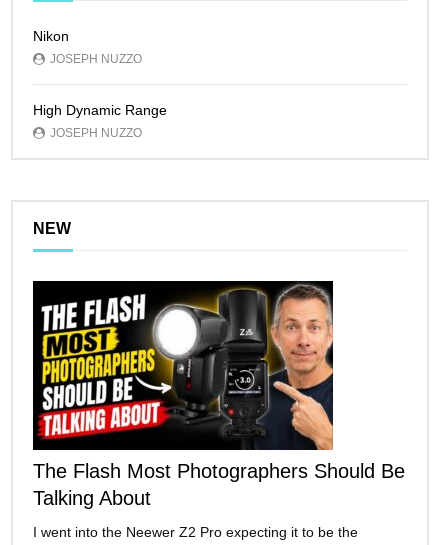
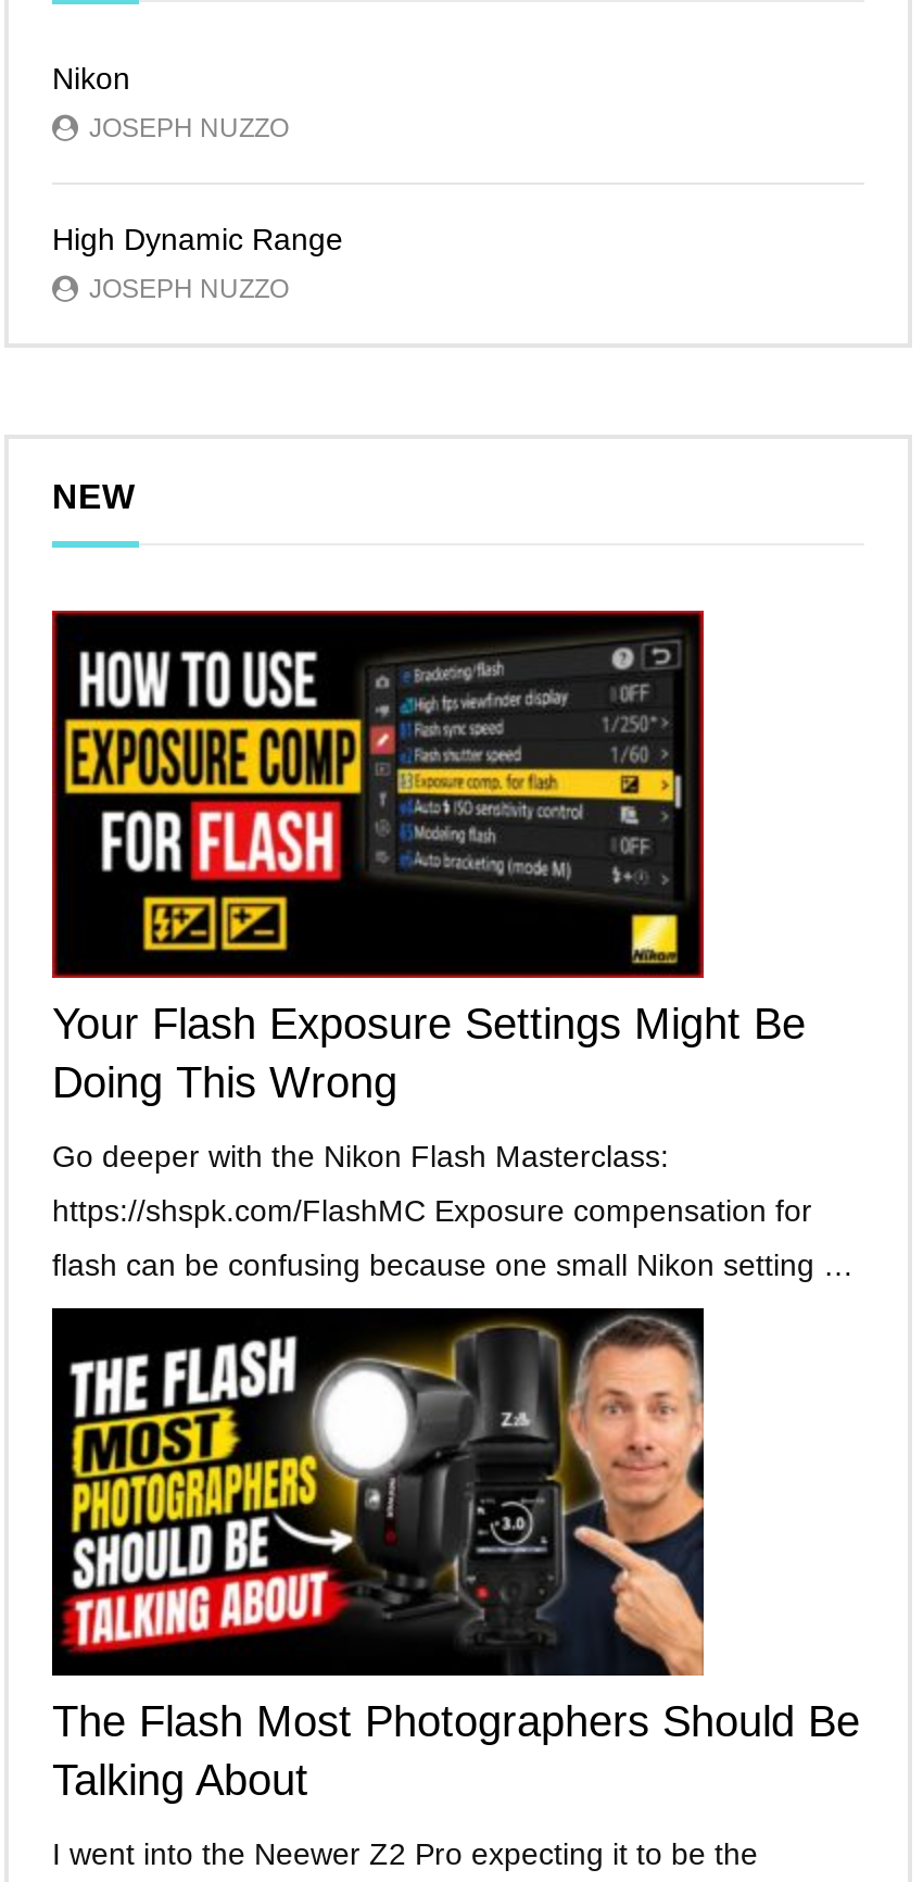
none -> [50,608,854,1281] [image] | Your Flash Exposure Settings Might Be | Doing This Wrong | Go deeper with the Nikon Flash Masterclass: | https://shspk.com/FlashMC Exposure compensation for | flash can be confusing because one small Nikon setting …

